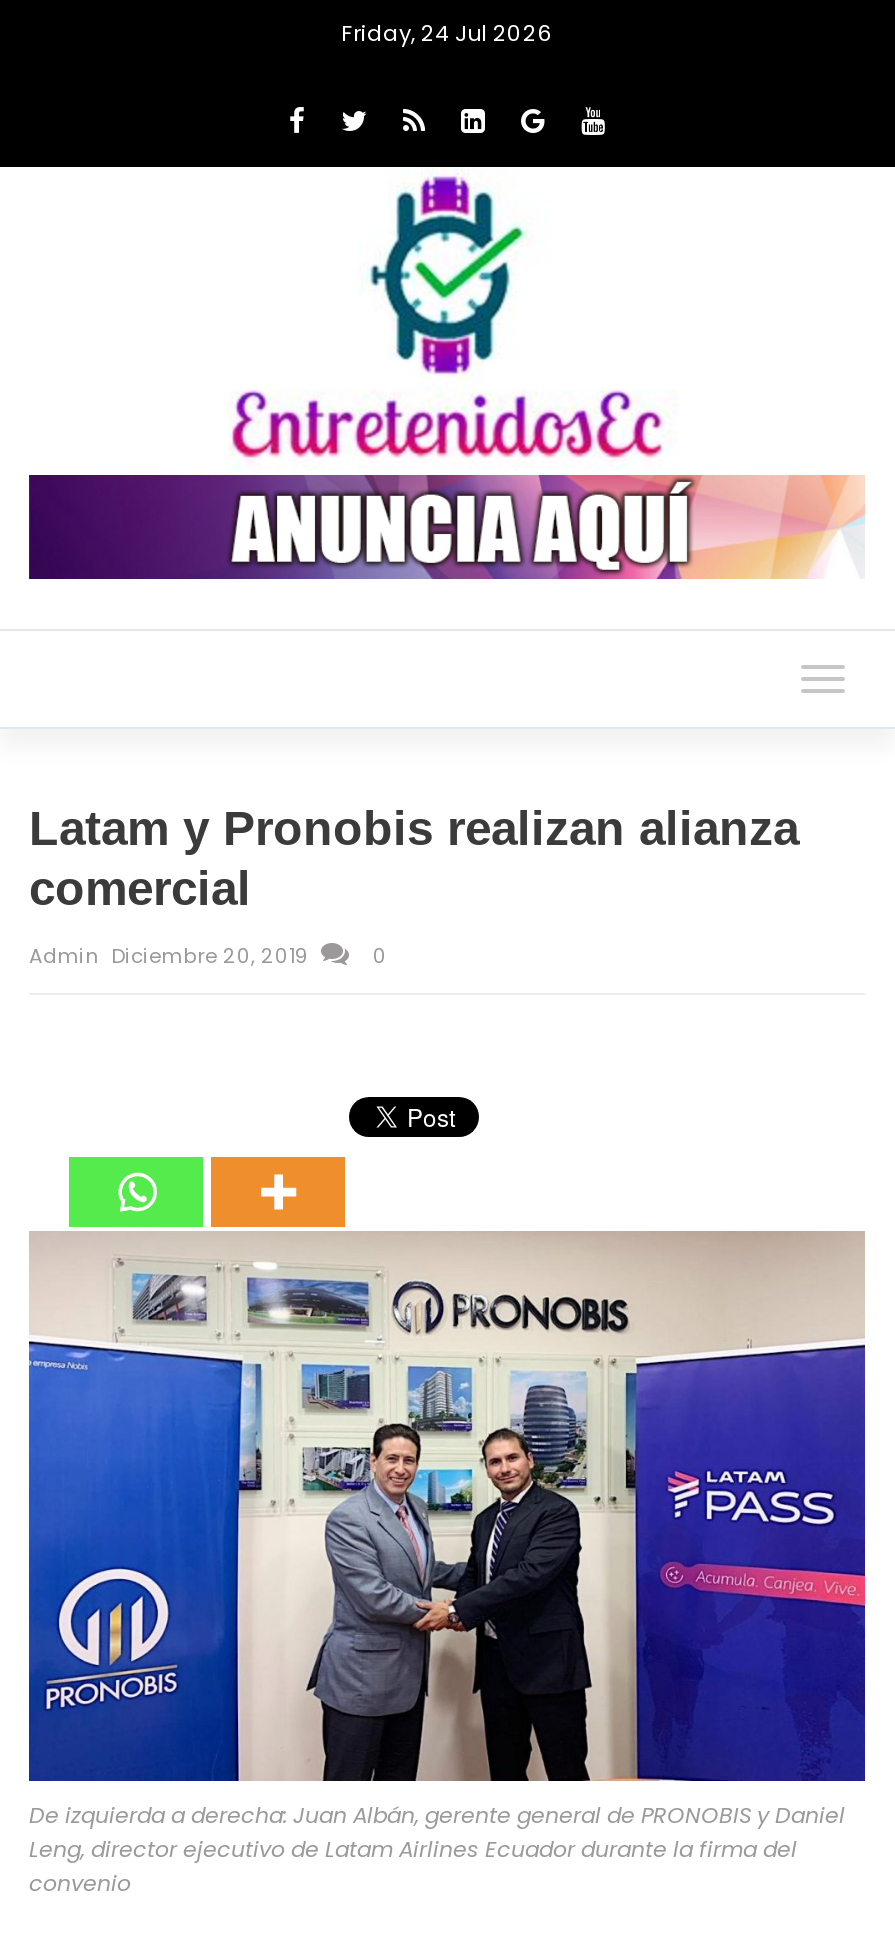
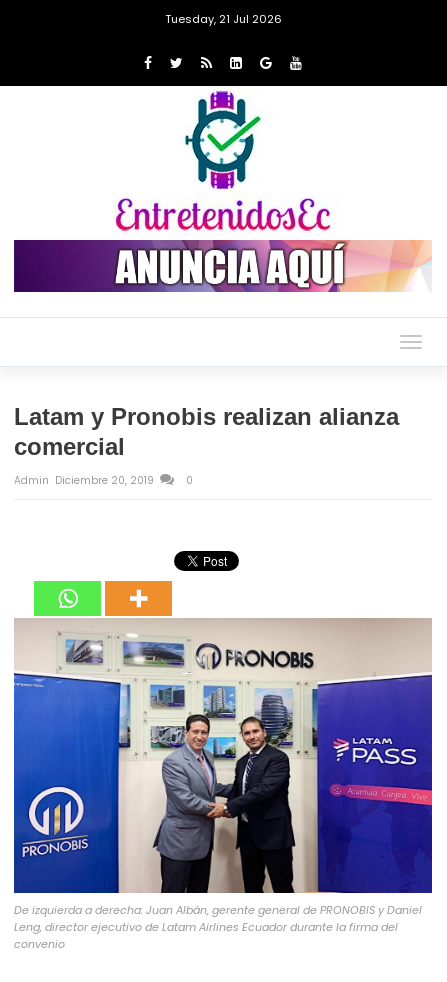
[341,17,553,49] Friday, 24 Jul 2026 -> [164,11,281,27] Tuesday, 21 Jul 2026

